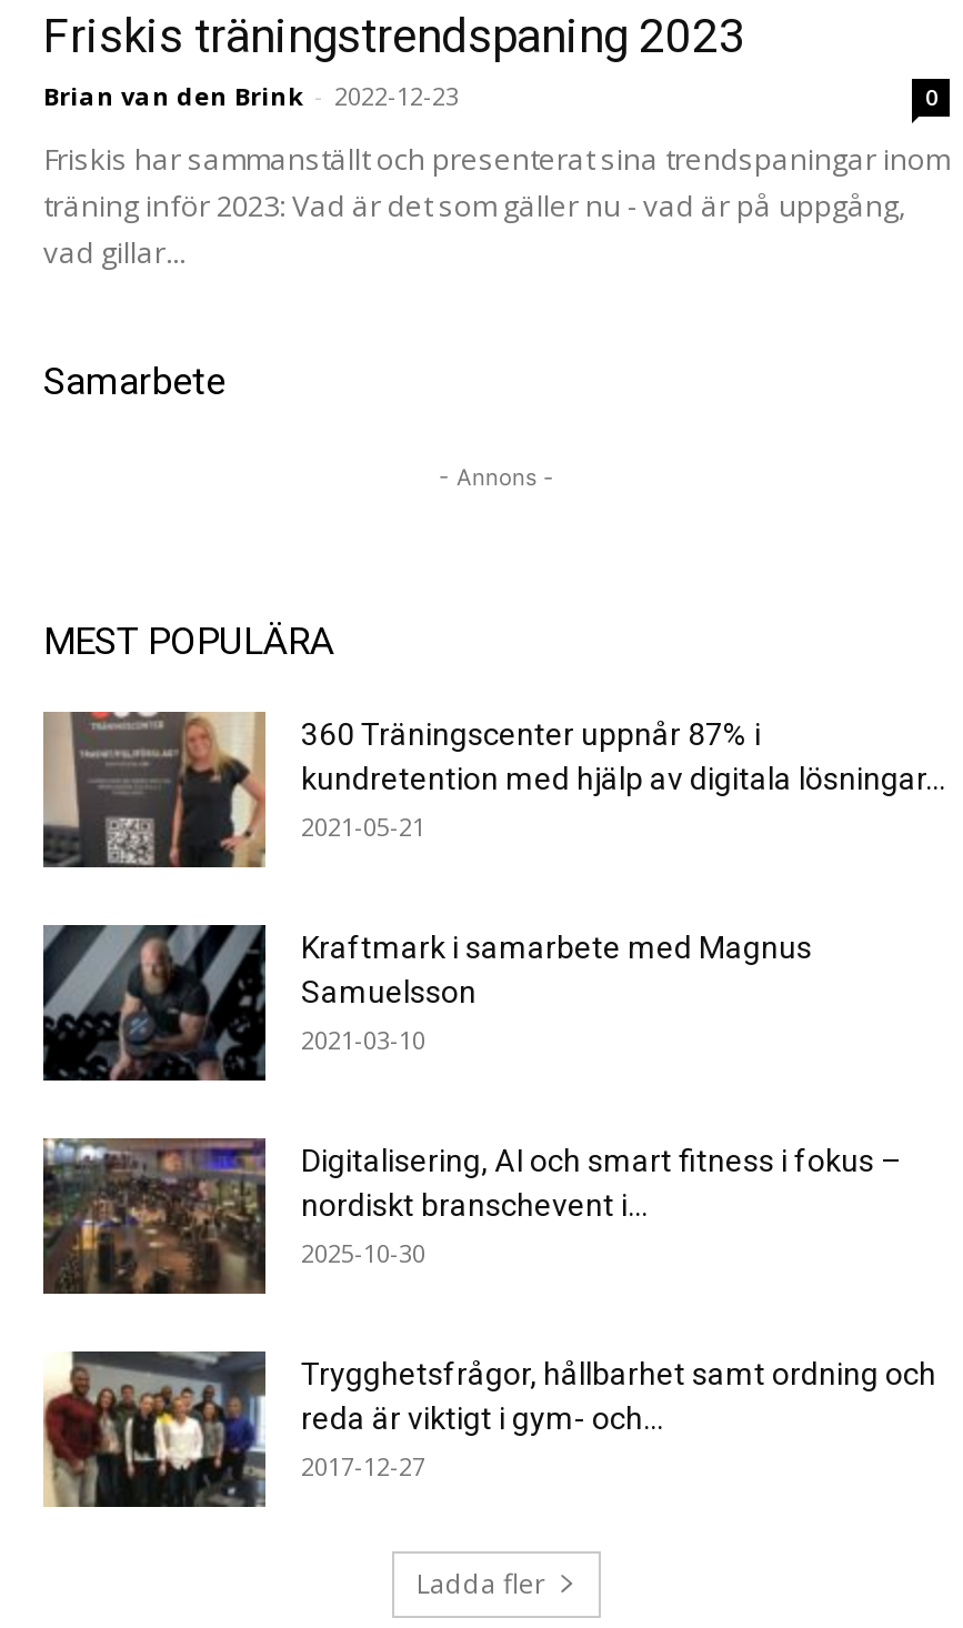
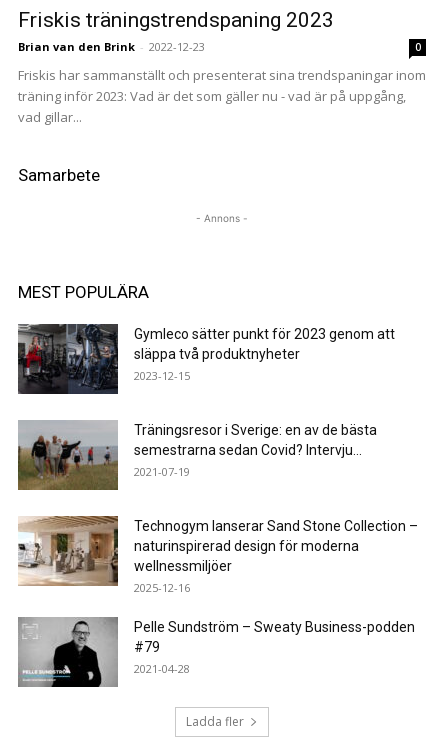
[43,710,945,870] [image] | 360 Träningscenter uppnår 87% i | kundretention med hjälp av digitala lösningar... | 2021-05-21 -> [18,323,395,395] [image] | Gymleco sätter punkt för 2023 genom att | släppa två produktnyheter | 2023-12-15
[41,925,812,1083] [image] | Kraftmark i samarbete med Magnus | Samuelsson | 2021-03-10 -> [18,420,377,491] [image] | Träningsresor i Sverige: en av de bästa | semestrarna sedan Covid? Intervju... | 2021-07-19
[41,1138,901,1296] [image] | Digitalisering, AI och smart fitness i fokus – | nordiskt branschevent i... | 2025-10-30 -> [18,516,418,595] [image] | Technogym lanserar Sand Stone Collection – | naturinspirerad design för moderna | wellnessmiljöer | 2025-12-16
[43,1351,936,1507] [image] | Trygghetsfrågor, hållbarhet samt ordning och | reda är viktigt i gym- och... | 2017-12-27 -> [17,616,415,687] [image] | Pelle Sundström – Sweaty Business-podden | #79 | 2021-04-28

